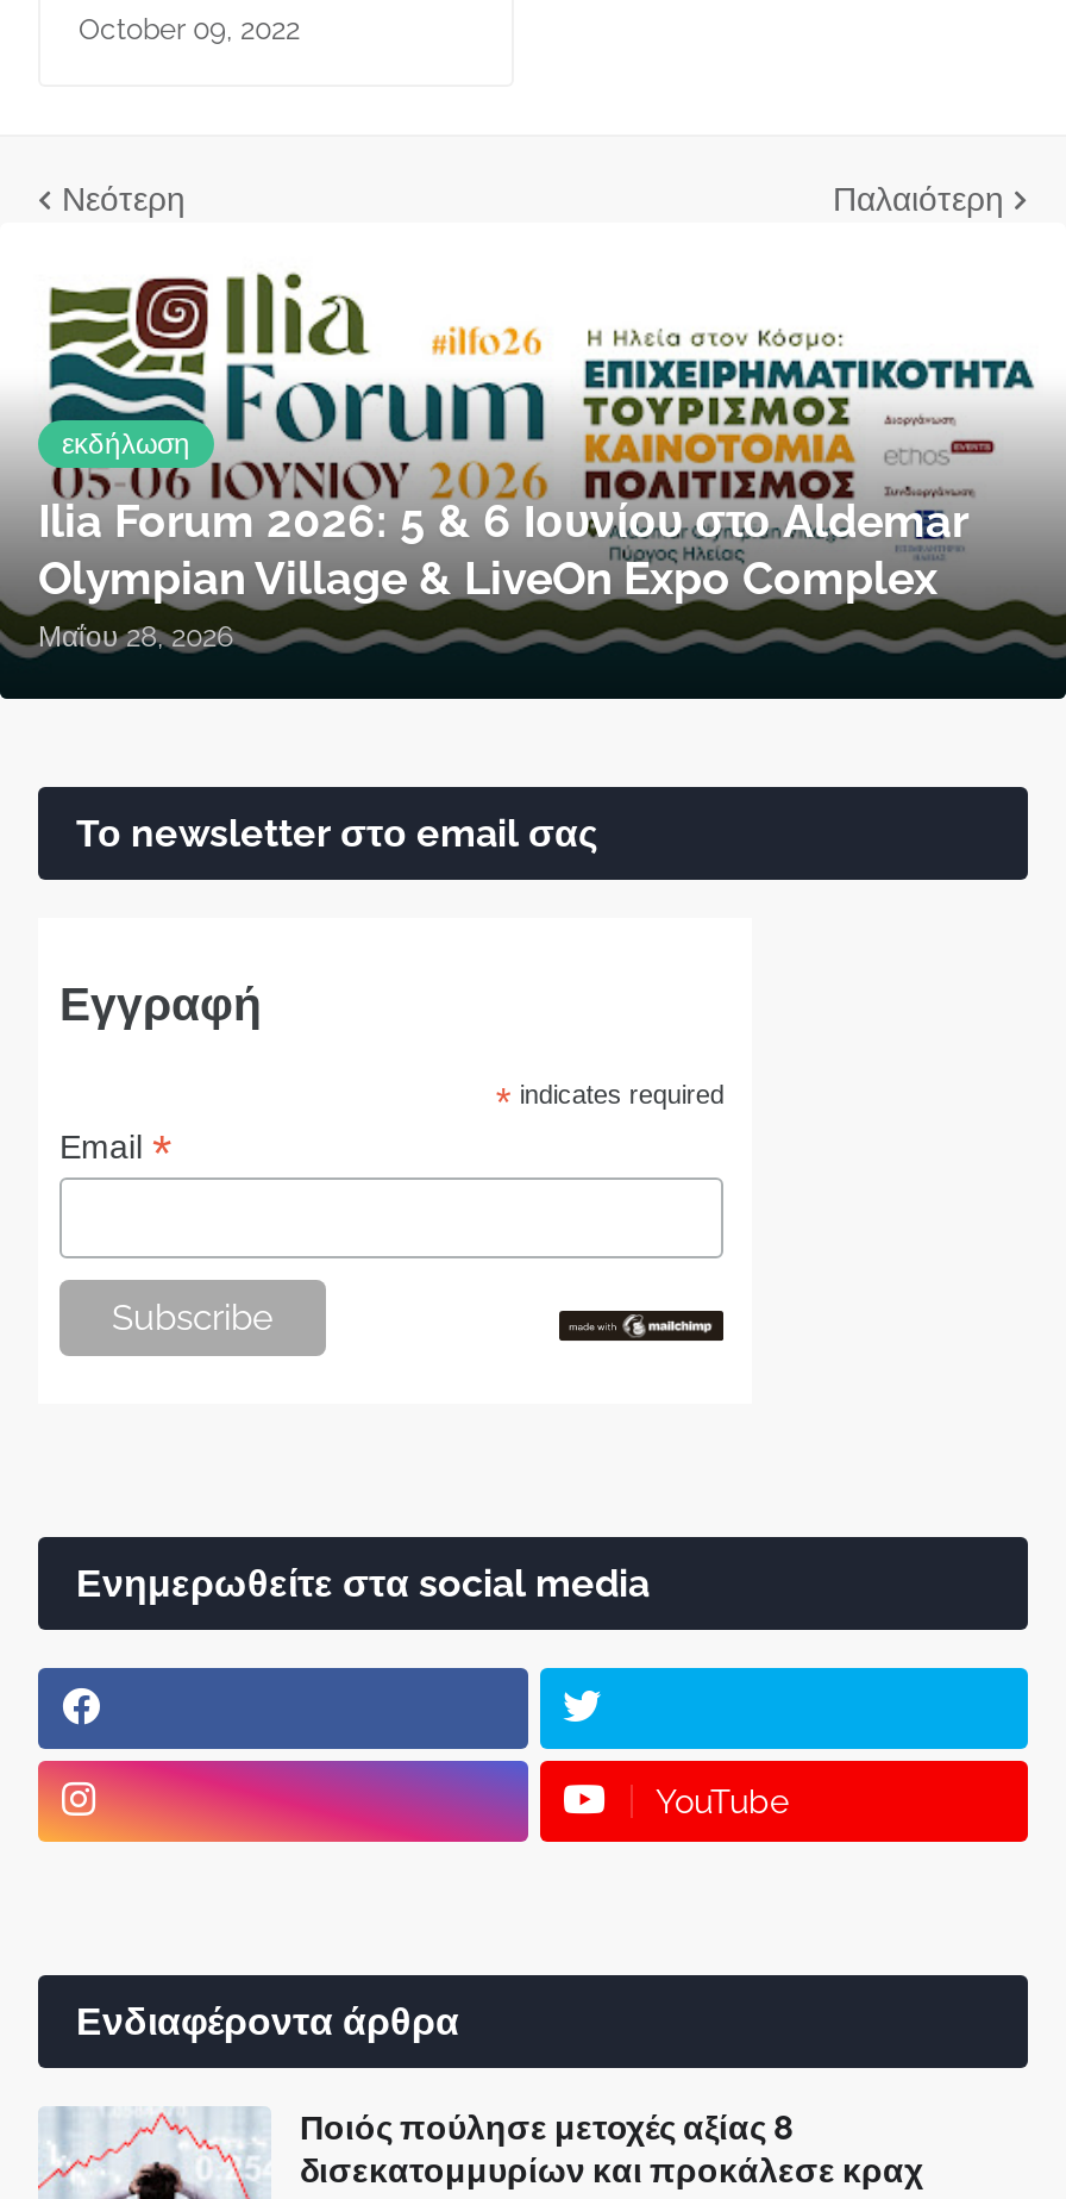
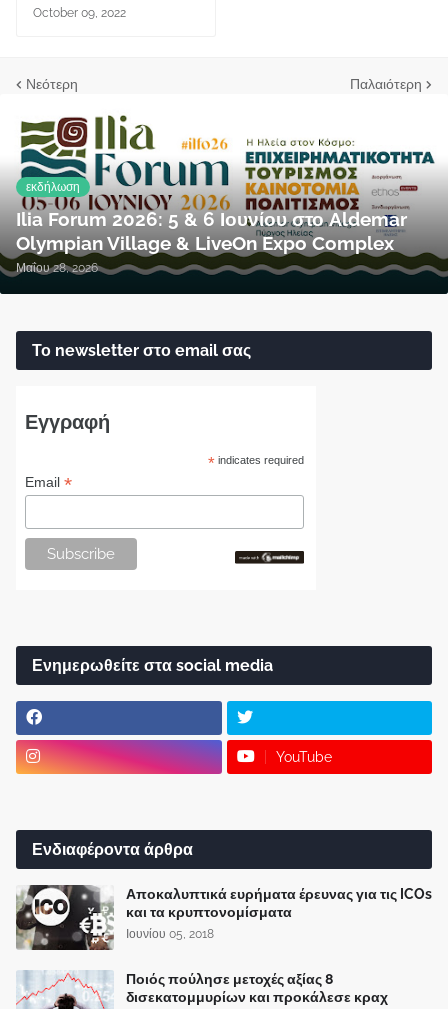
none -> [16,884,432,954] [image] | Αποκαλυπτικά ευρήματα έρευνας για τις ICOs | και τα κρυπτονομίσματα | Ιουνίου 05, 2018

